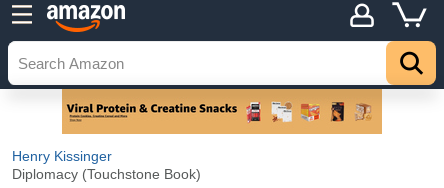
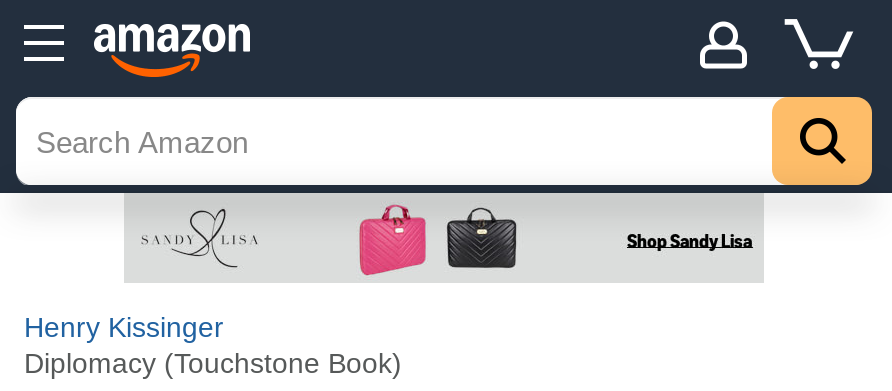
[62,88,382,134] [image] -> [126,191,762,281] [image]

